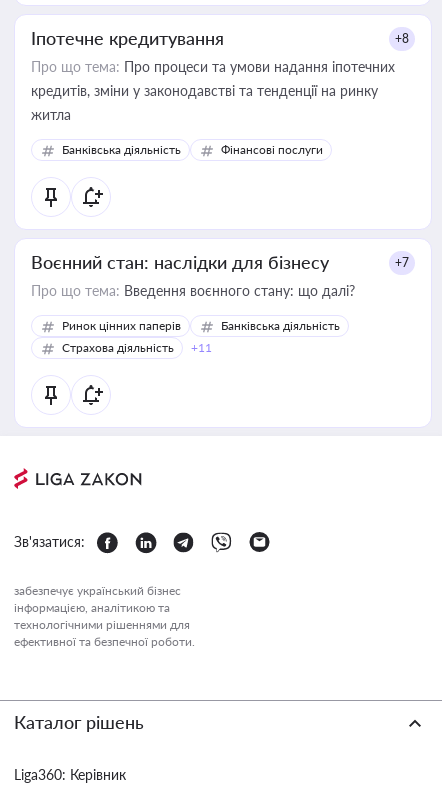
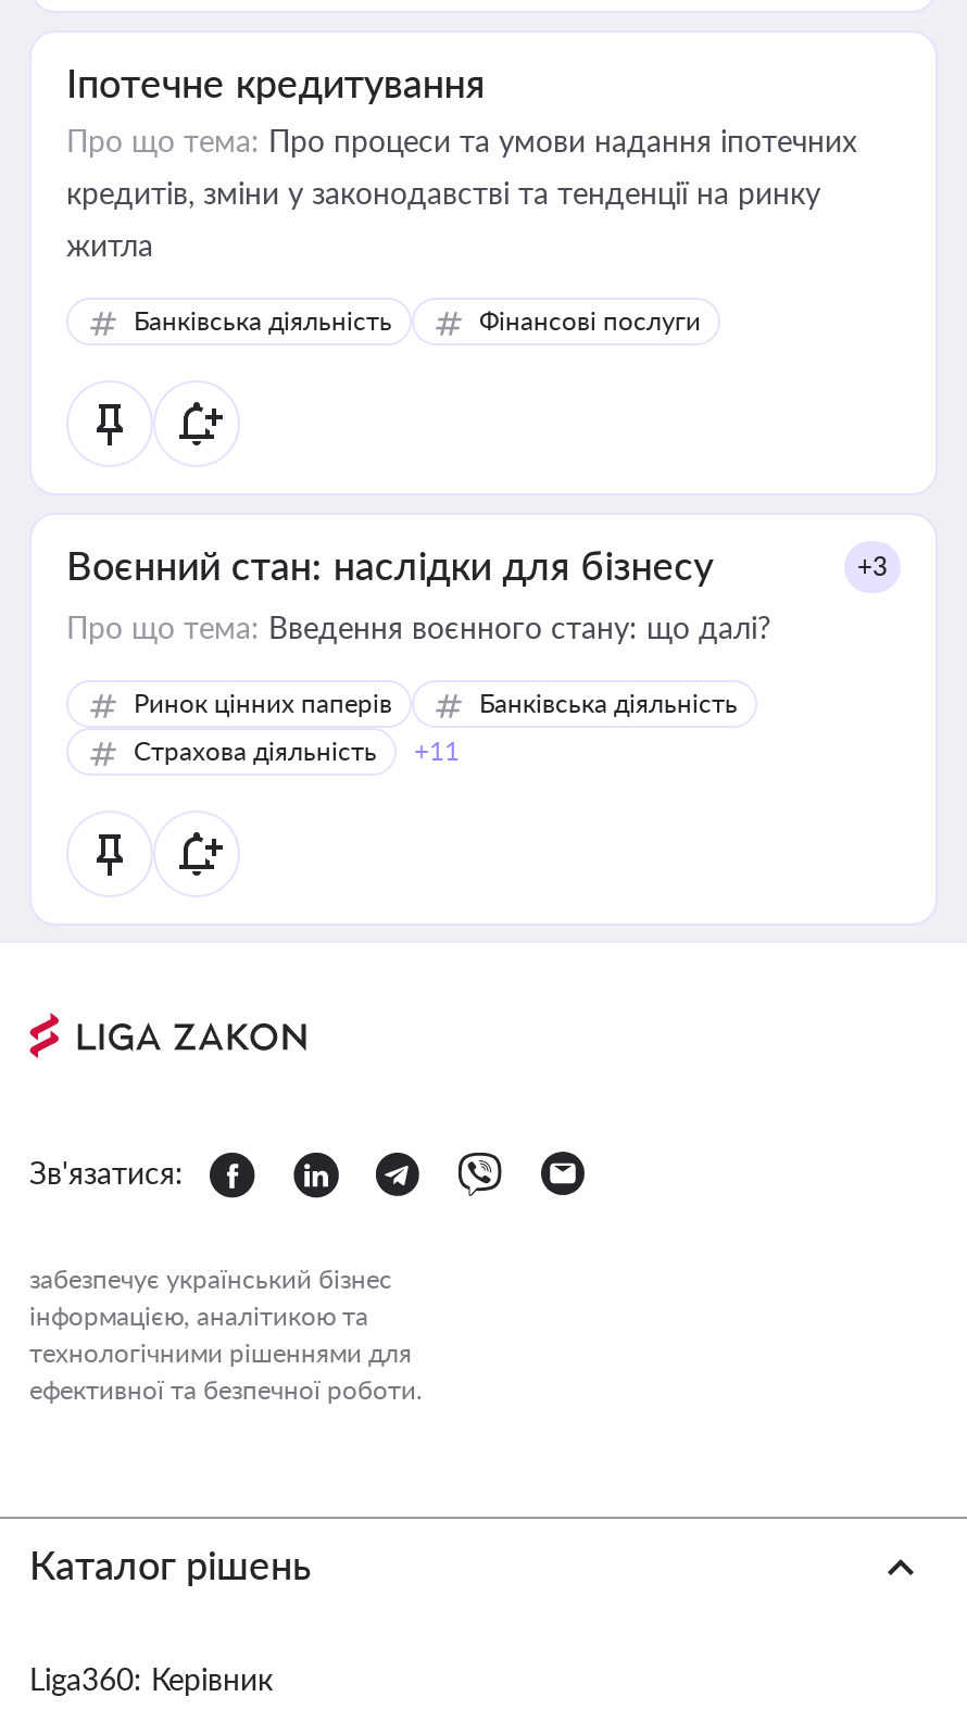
[395,31,409,46] +8 -> none
[395,255,409,270] +7 -> [857,550,888,582] +3

